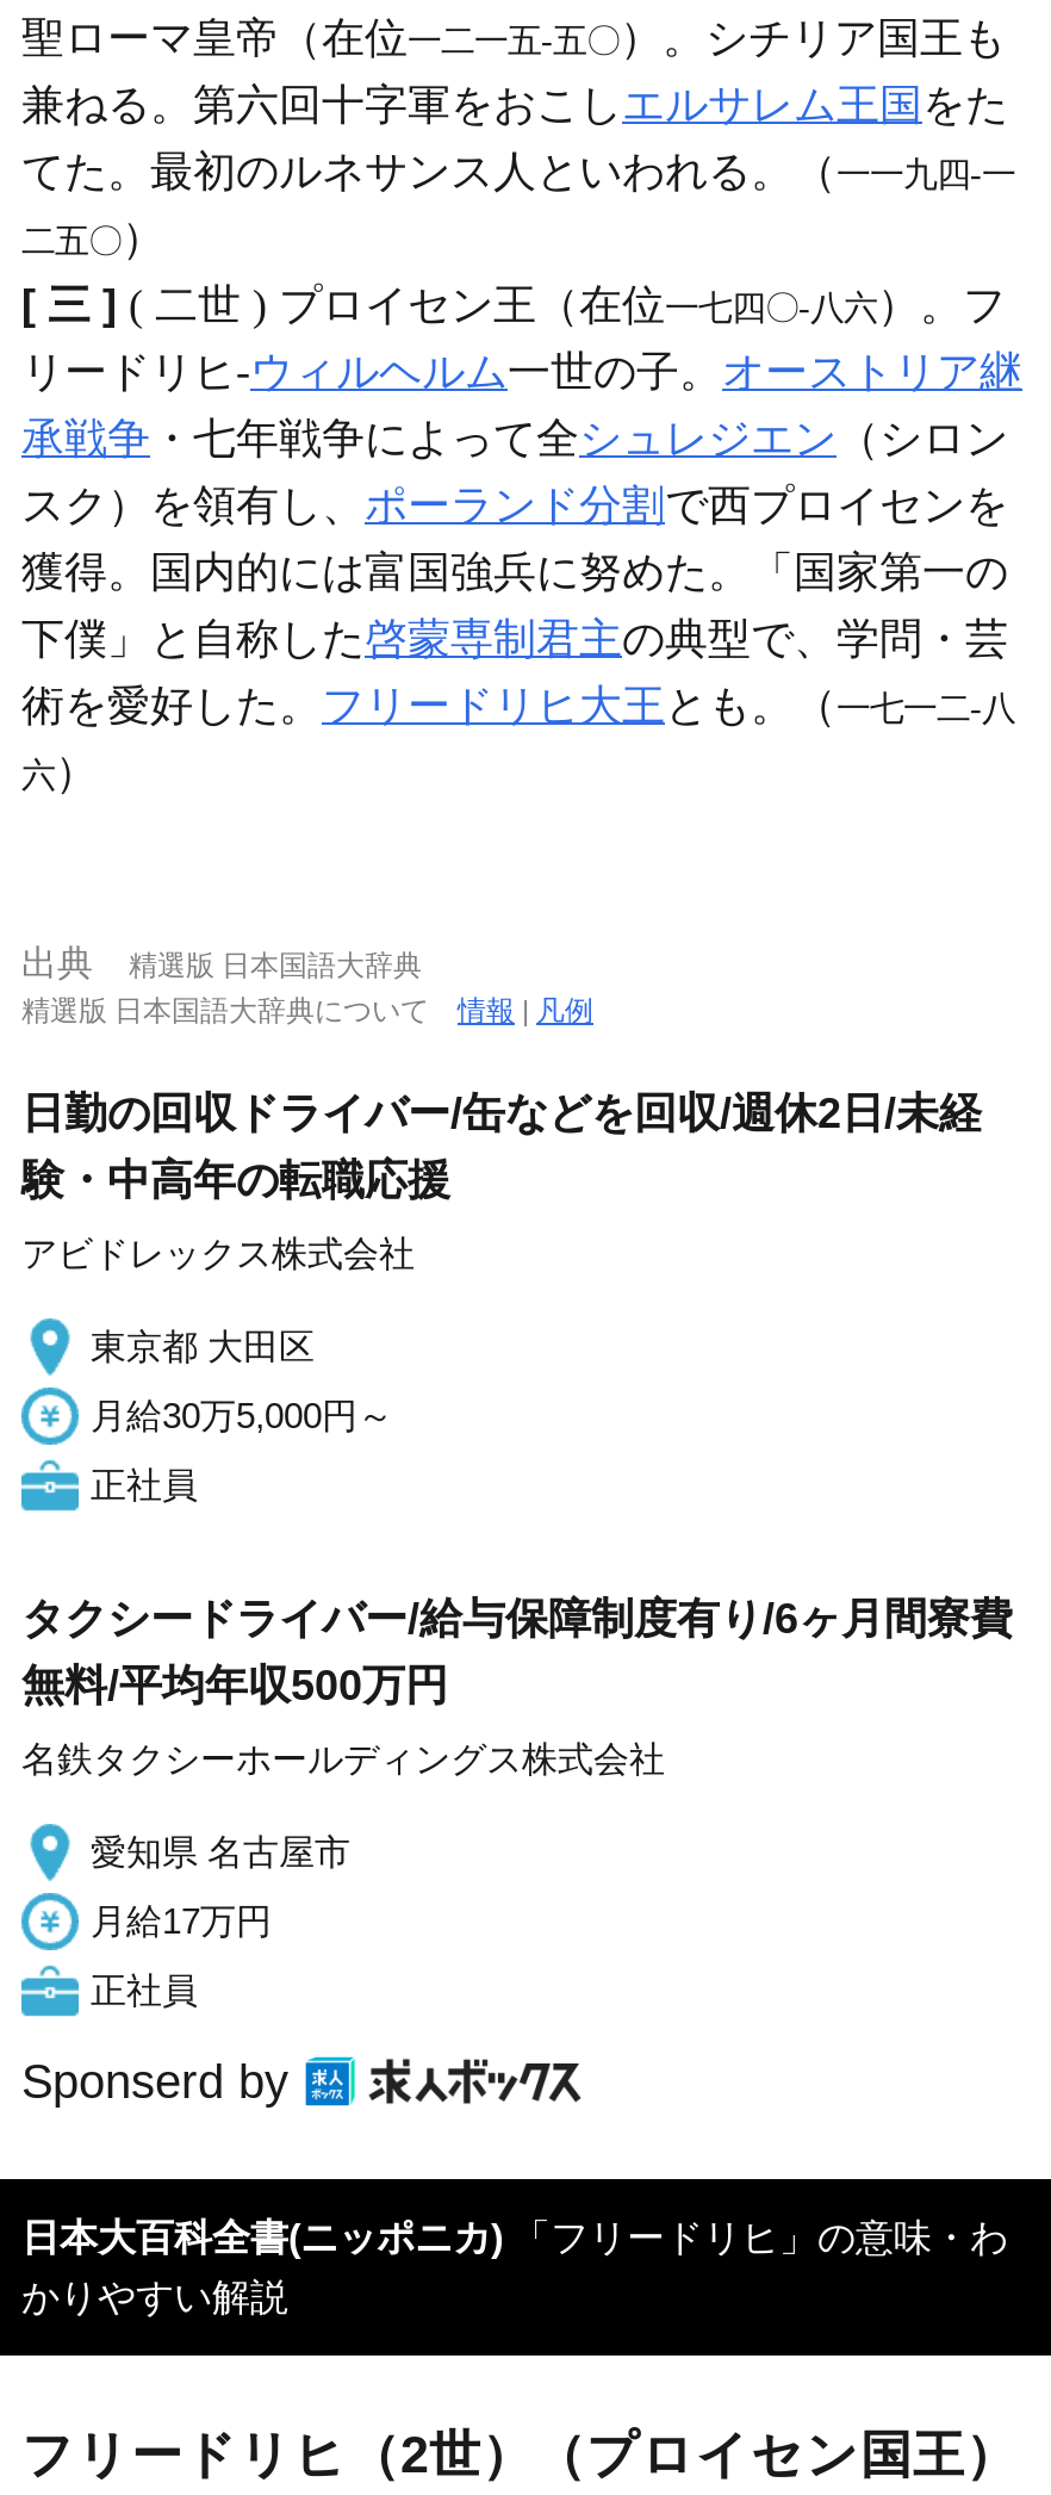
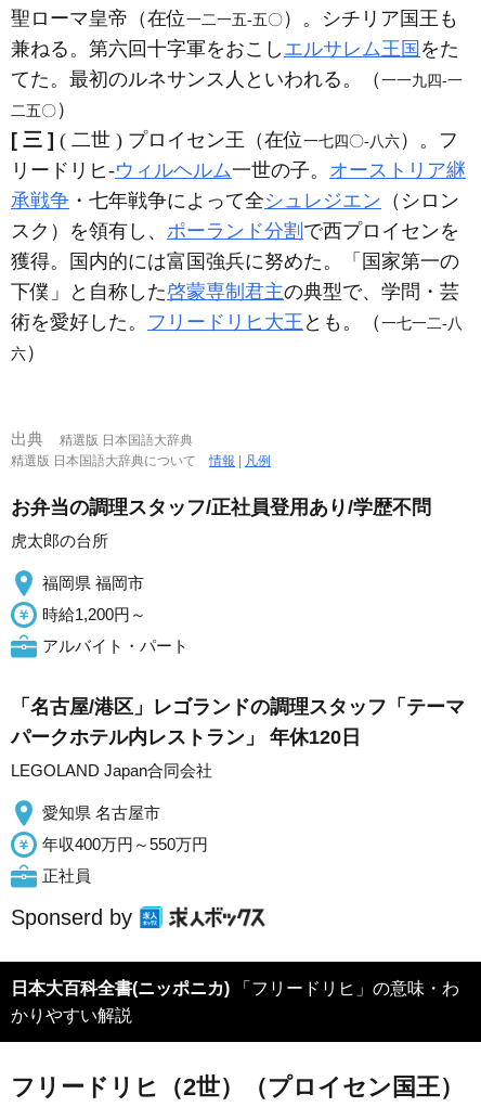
[21,1088,982,1203] 日勤の回収ドライバー/缶などを回収/週休2日/未経 | 験・中高年の転職応援 -> [11,496,431,518] お弁当の調理スタッフ/正社員登用あり/学歴不問
[21,1231,415,1272] アビドレックス株式会社 -> [11,531,108,549] 虎太郎の台所
[91,1324,315,1365] 東京都 大田区 -> [42,573,144,591] 福岡県 福岡市
[91,1394,393,1434] 月給30万5,000円～ -> [42,604,146,623] 時給1,200円～
[91,1463,198,1503] 正社員 -> [42,636,188,654] アルバイト・パート
[21,1594,1013,1708] タクシードライバー/給与保障制度有り/6ヶ月間寮費 | 無料/平均年収500万円 -> [11,696,465,748] 「名古屋/港区」レゴランドの調理スタッフ「テーマ | パークホテル内レストラン」 年休120日
[21,1737,665,1777] 名鉄タクシーホールディングス株式会社 -> [11,761,212,779] LEGOLAND Japan合同会社
[91,1899,272,1939] 月給17万円 -> [42,834,208,853] 年収400万円～550万円

